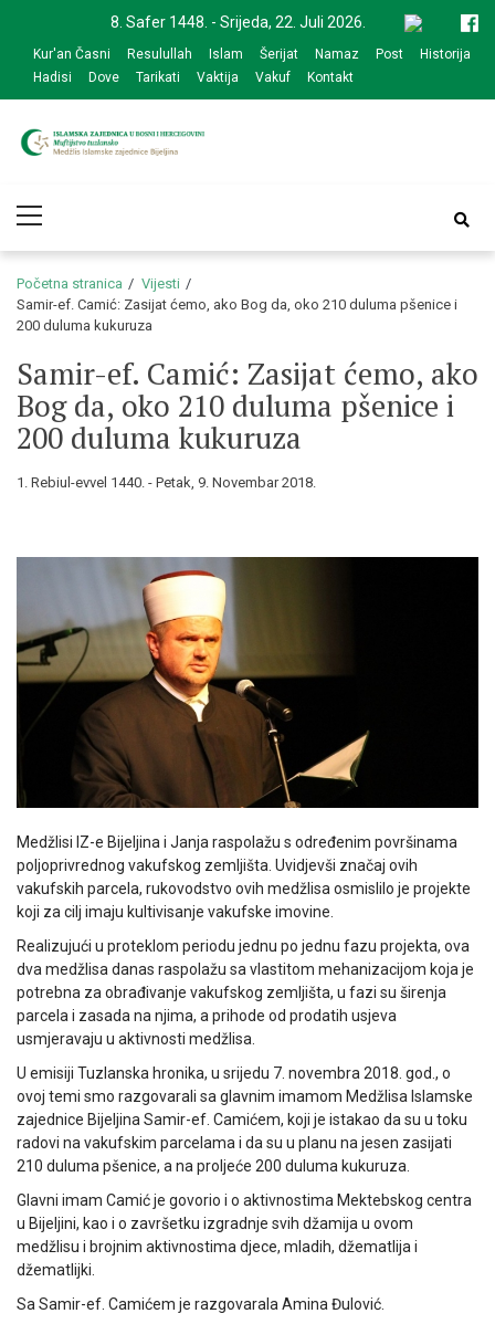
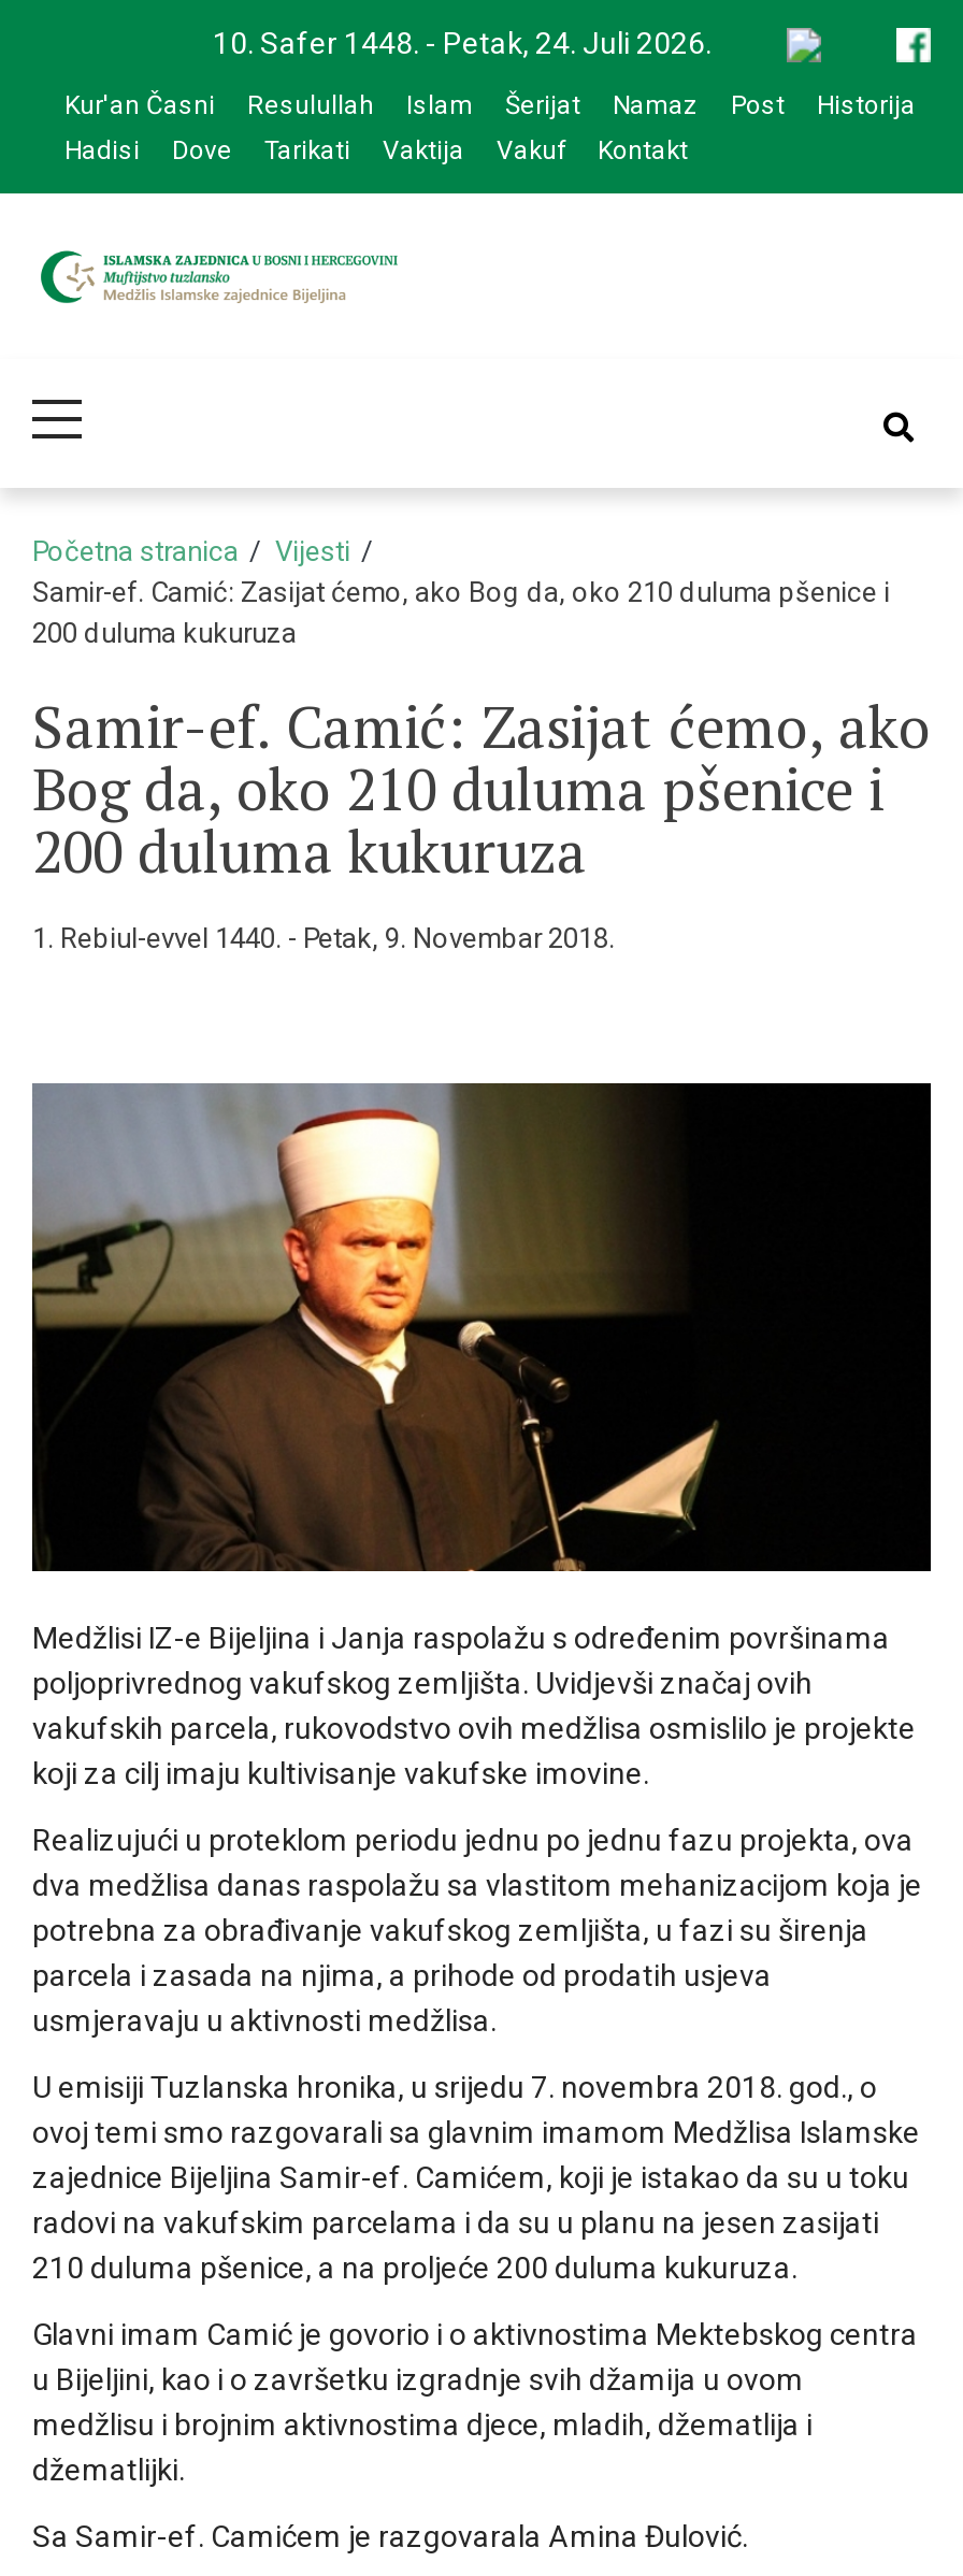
[110,13,366,31] 8. Safer 1448. - Srijeda, 22. Juli 2026. -> [213,26,712,60] 10. Safer 1448. - Petak, 24. Juli 2026.

